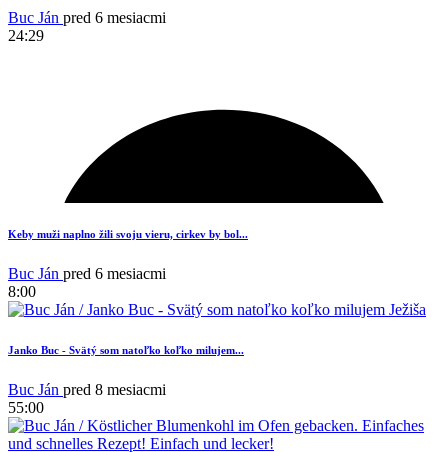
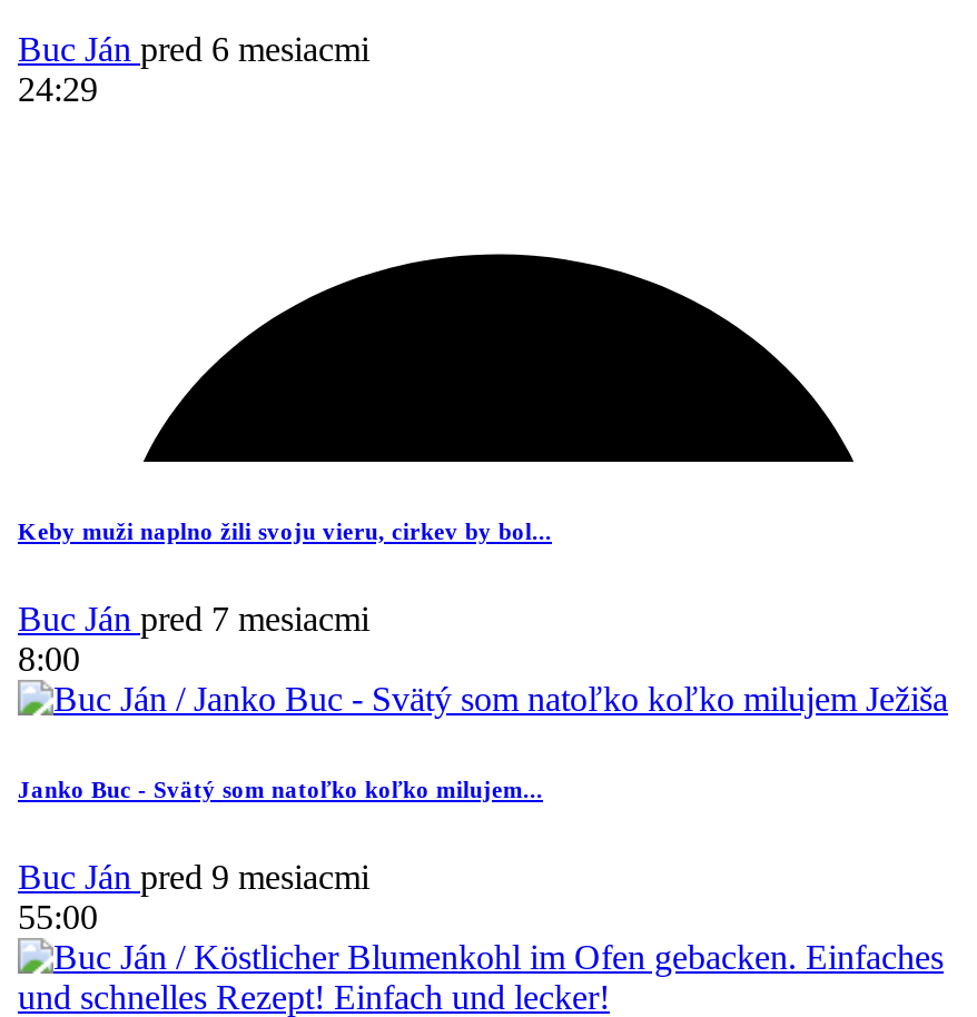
[8,265,166,282] Buc Ján pred 6 mesiacmi -> [18,601,369,638] Buc Ján pred 7 mesiacmi
[8,381,166,398] Buc Ján pred 8 mesiacmi -> [18,859,369,897] Buc Ján pred 9 mesiacmi

